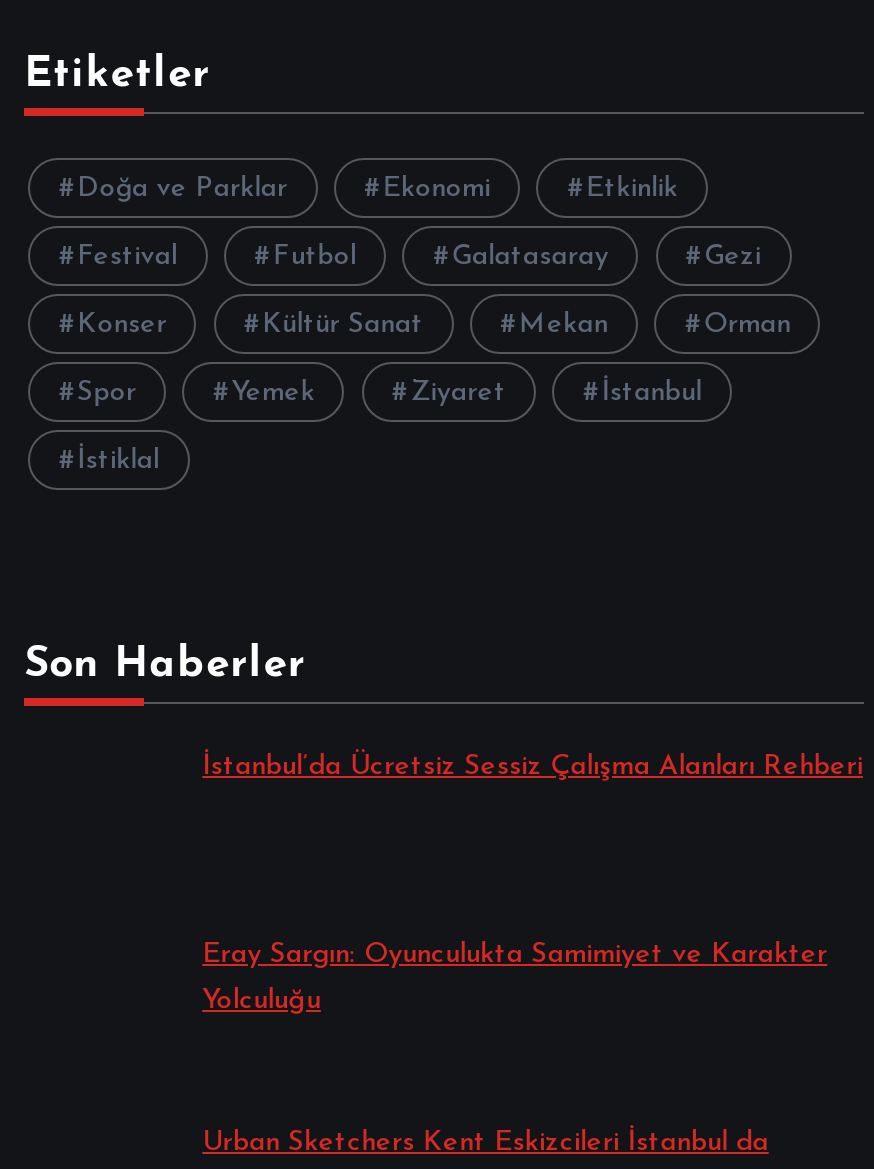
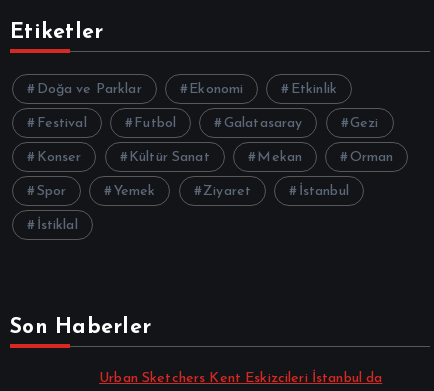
[202,751,863,781] İstanbul’da Ücretsiz Sessiz Çalışma Alanları Rehberi -> none
[202,940,827,1016] Eray Sargın: Oyunculukta Samimiyet ve Karakter | Yolculuğu -> none

